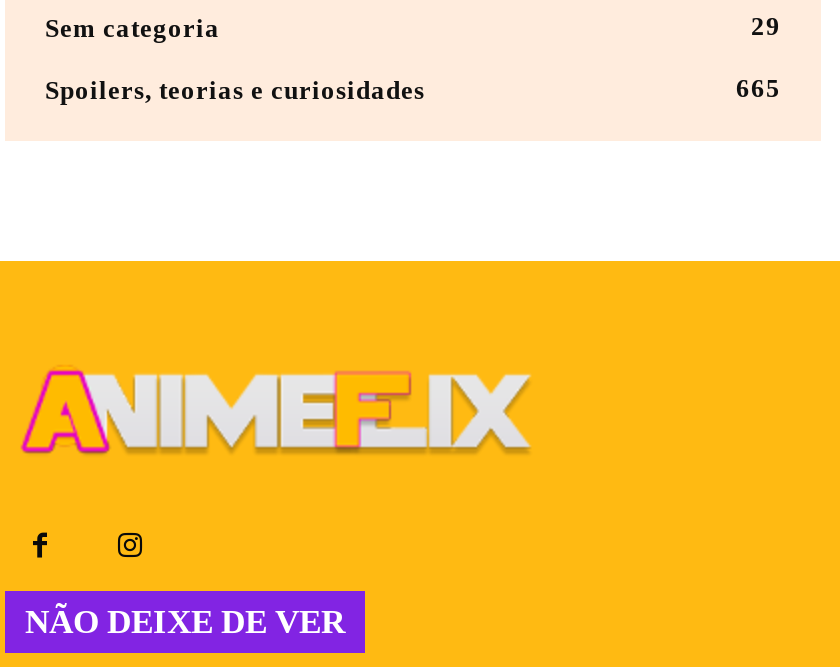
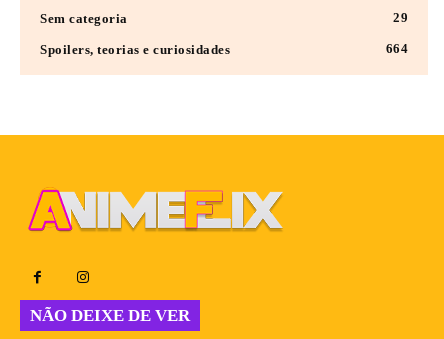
[736,72,781,102] 665 -> [385,41,408,56] 664

